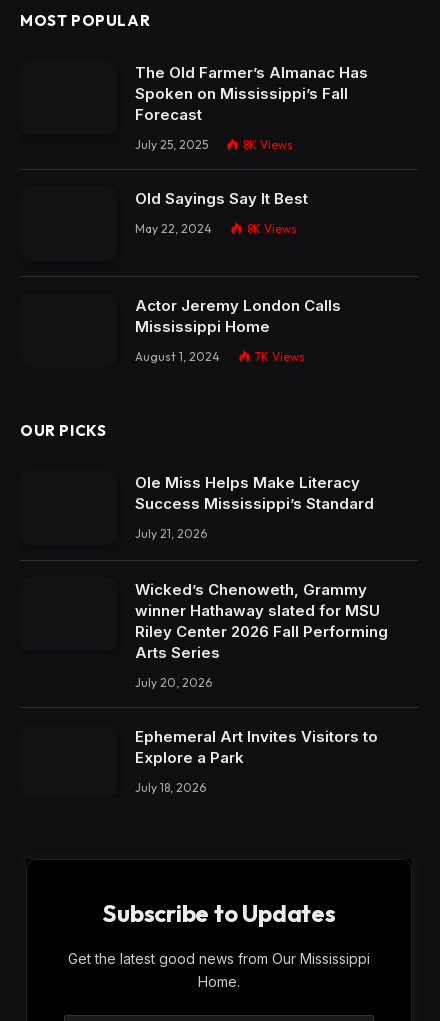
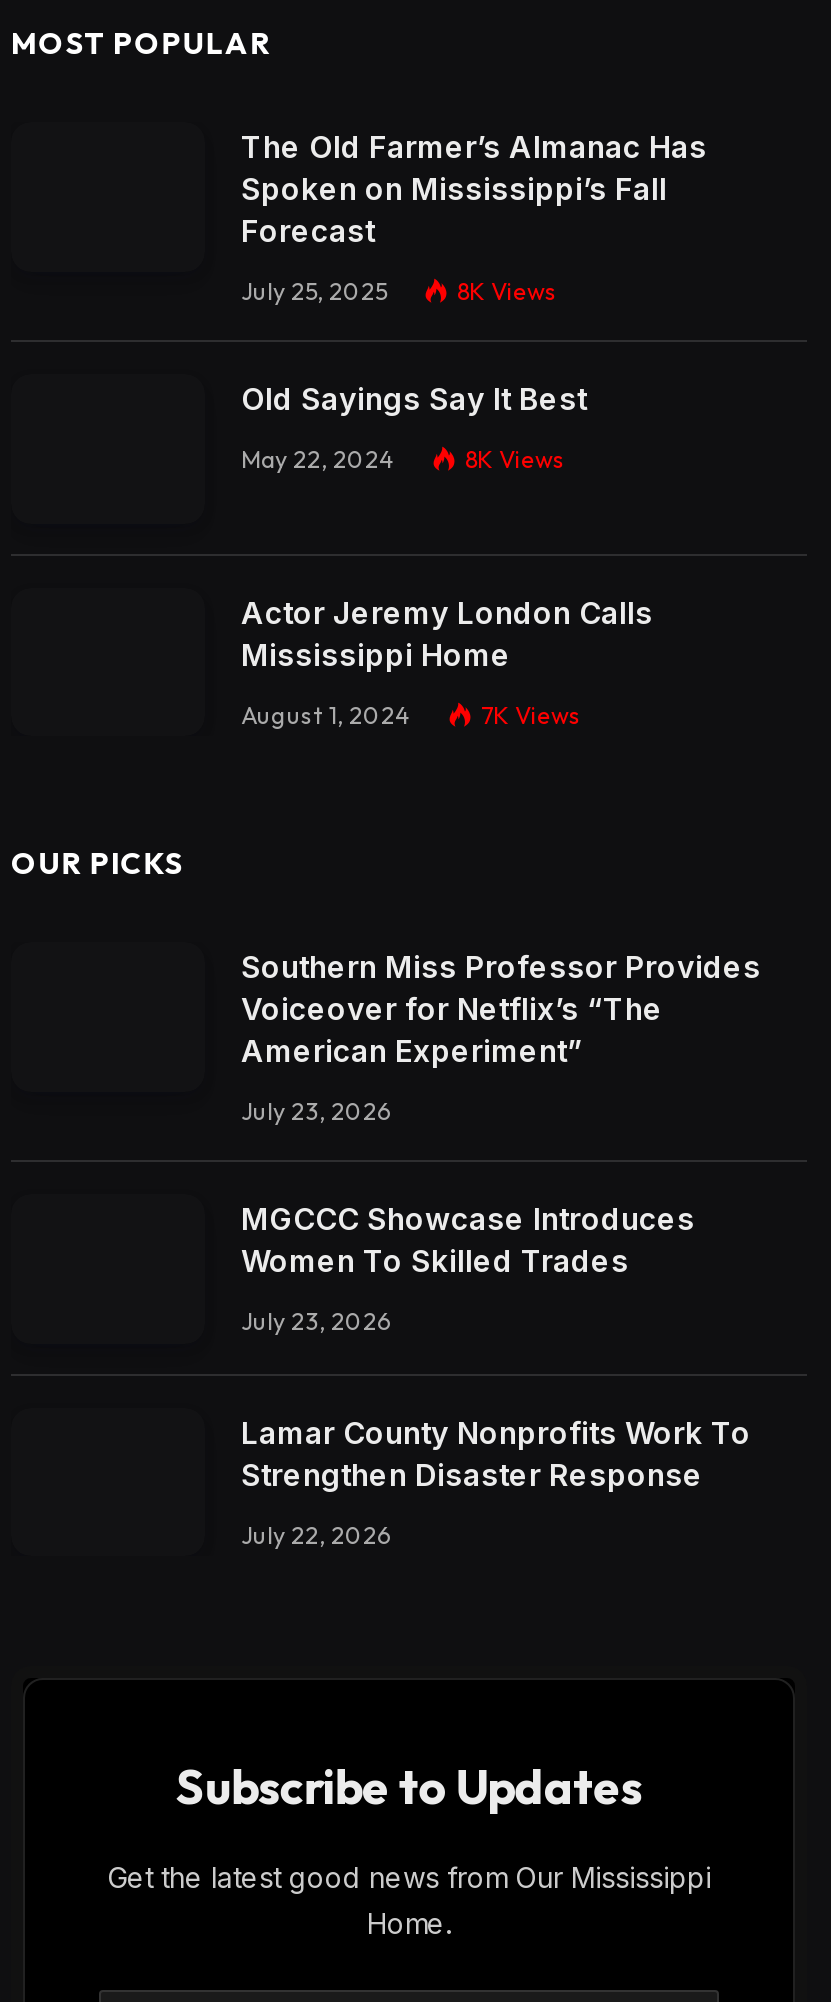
[135,473,374,513] Ole Miss Helps Make Literacy | Success Mississippi’s Standard -> [241,948,761,1070] Southern Miss Professor Provides | Voiceover for Netflix’s “The | American Experiment”
[135,526,207,541] July 21, 2026 -> [241,1096,391,1126] July 23, 2026
[135,580,388,662] Wicked’s Chenoweth, Grammy | winner Hathaway slated for MSU | Riley Center 2026 Fall Performing | Arts Series -> [241,1200,695,1280] MGCCC Showcase Introduces | Women To Skilled Trades
[135,675,212,690] July 20, 2026 -> [241,1306,391,1336] July 23, 2026
[135,727,378,767] Ephemeral Art Invites Visitors to | Explore a Park -> [241,1414,751,1494] Lamar County Nonprofits Work To | Strengthen Disaster Response
[135,780,206,795] July 18, 2026 -> [241,1520,391,1550] July 22, 2026

